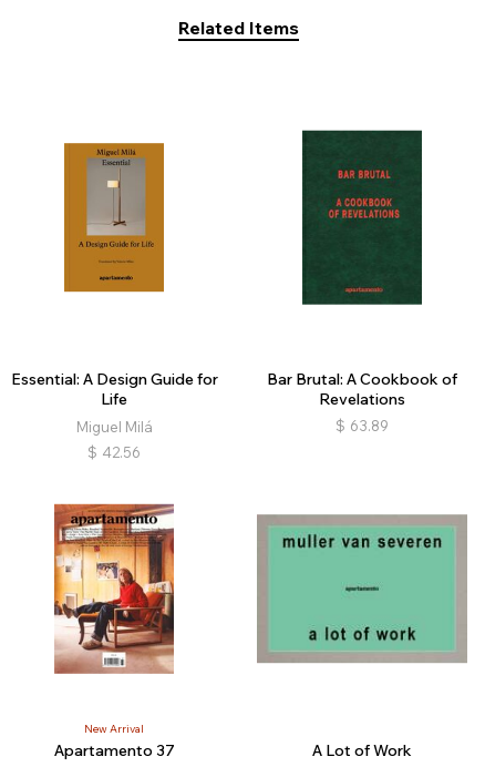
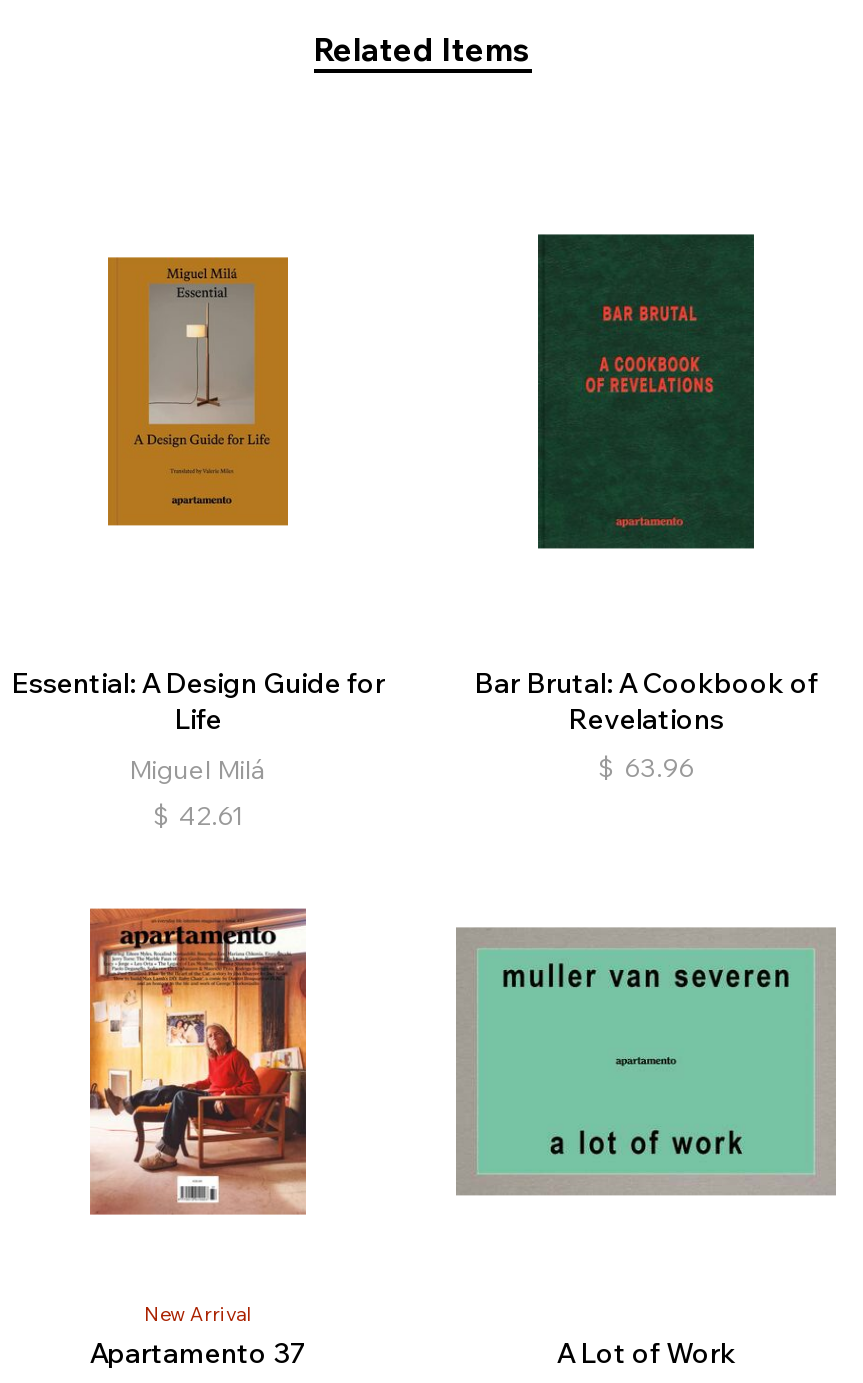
[336,417,389,435] $ 63.89 -> [598,751,694,783] $ 63.96
[87,443,141,461] $ 42.56 -> [153,799,243,831] $ 42.61

